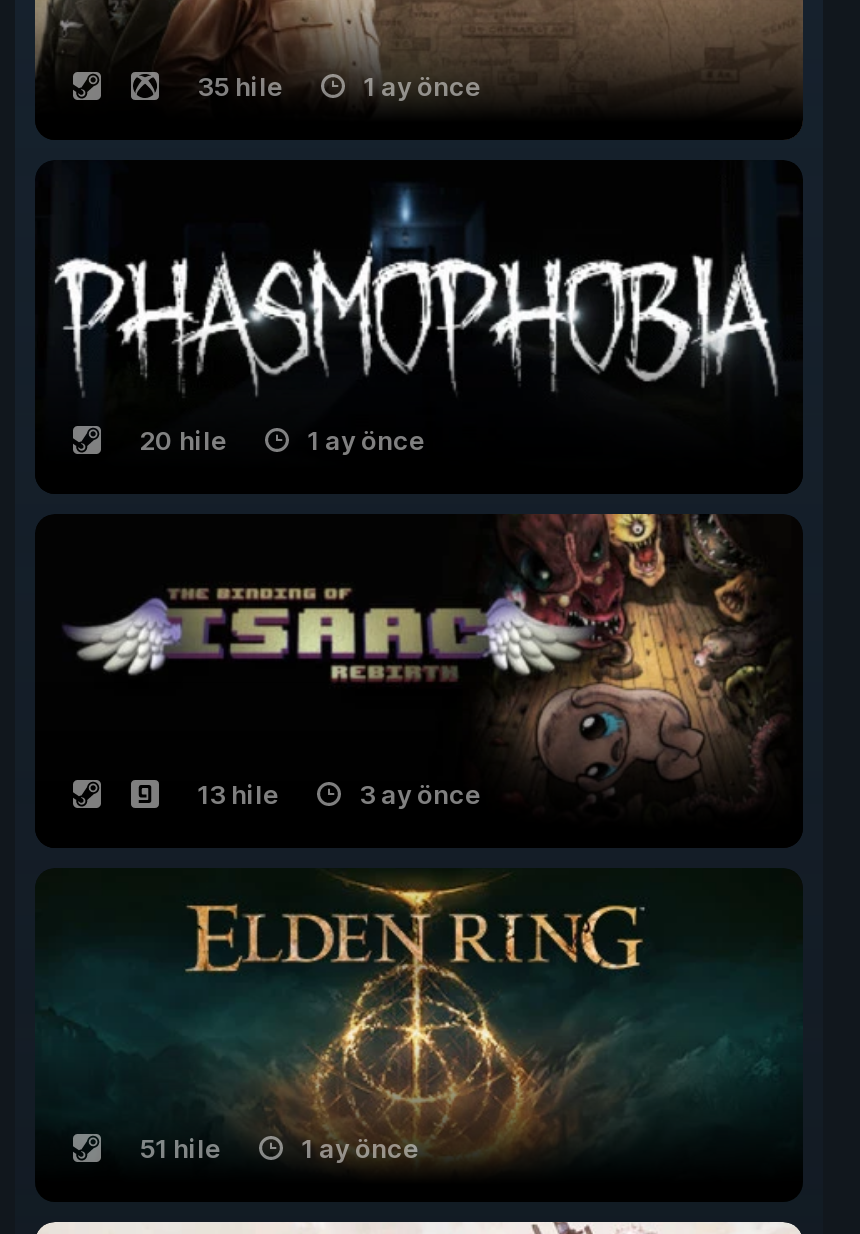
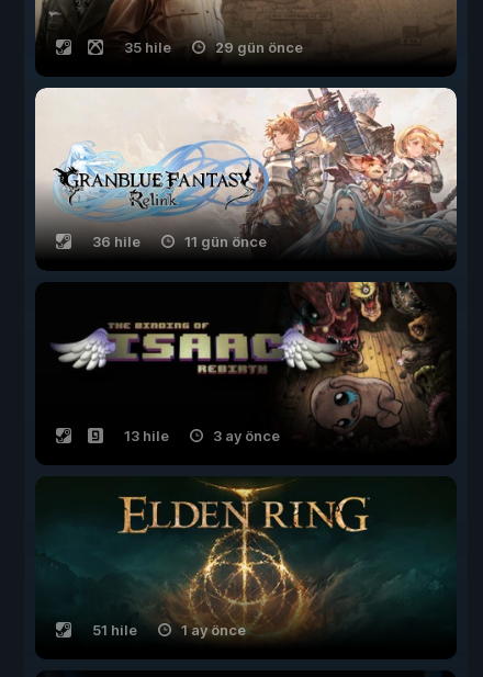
[363,70,481,102] 1 ay önce -> [215,38,303,56] 29 gün önce
[35,160,803,456] [image] | 20 hile -> [34,87,458,251] [image] | 36 hile
[307,424,425,456] 1 ay önce -> [184,233,267,250] 11 gün önce

